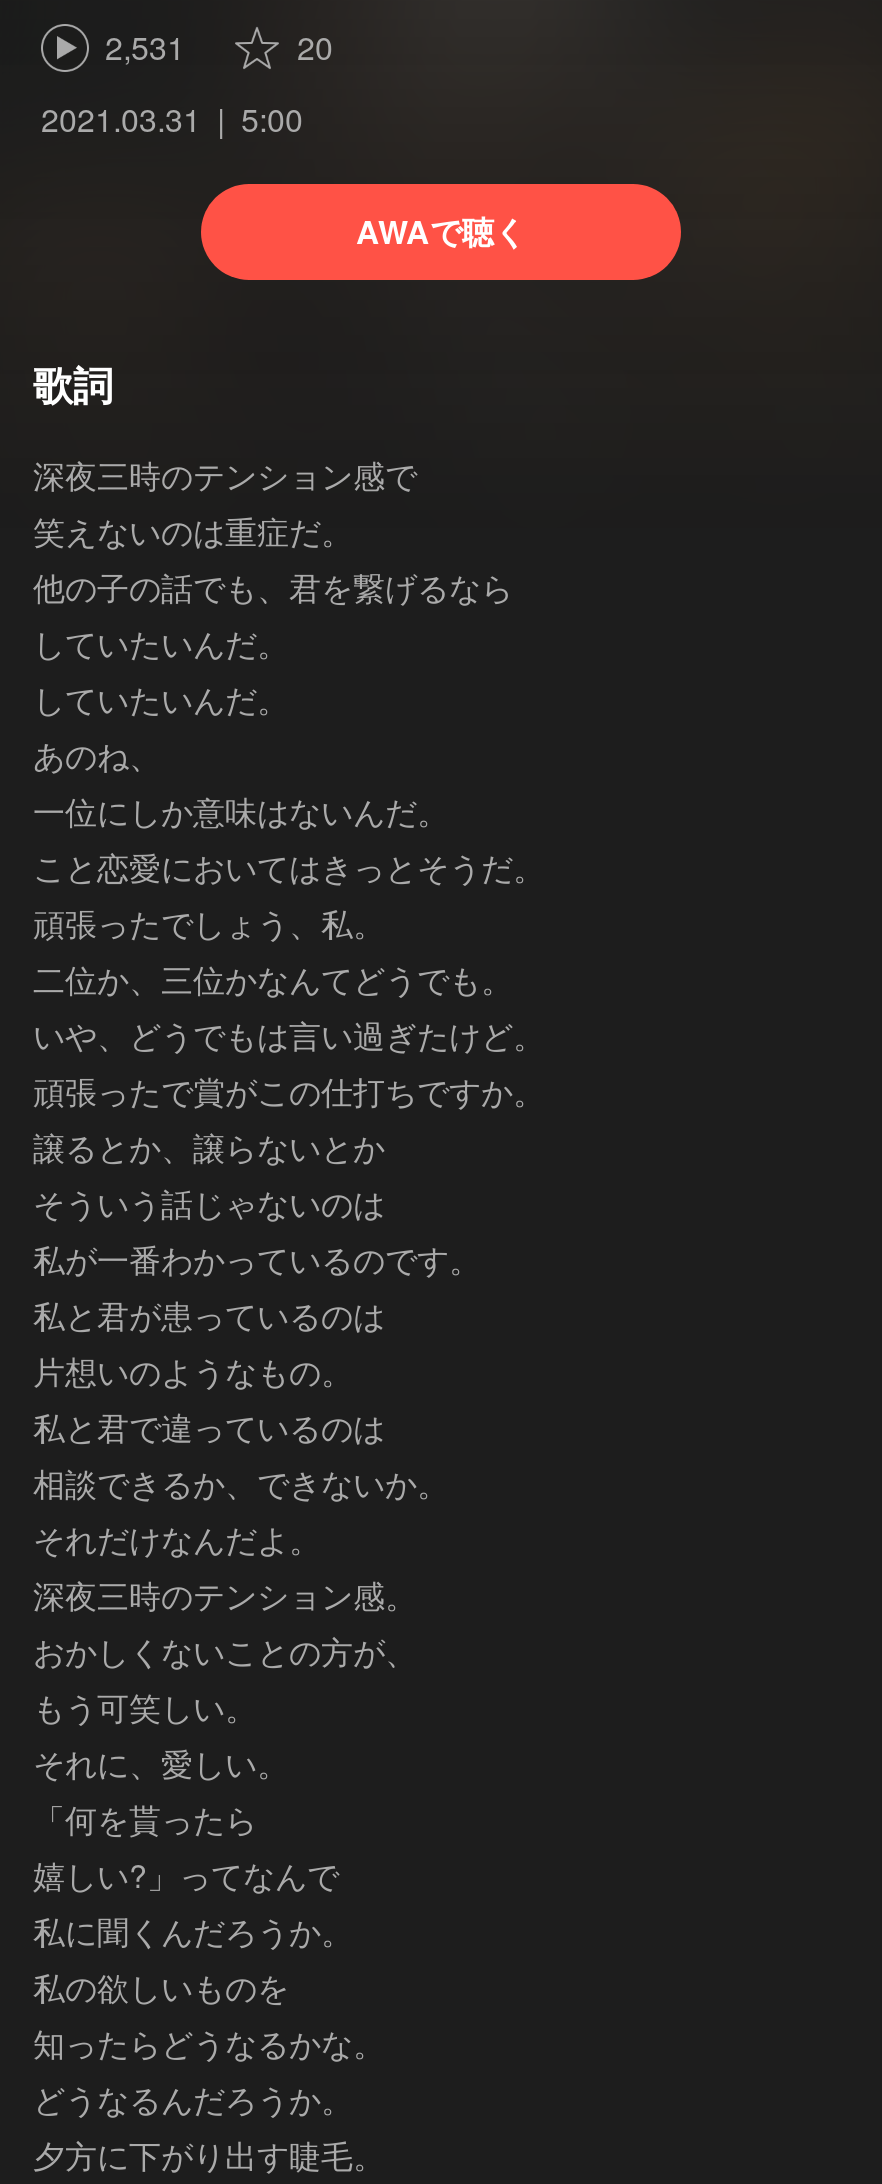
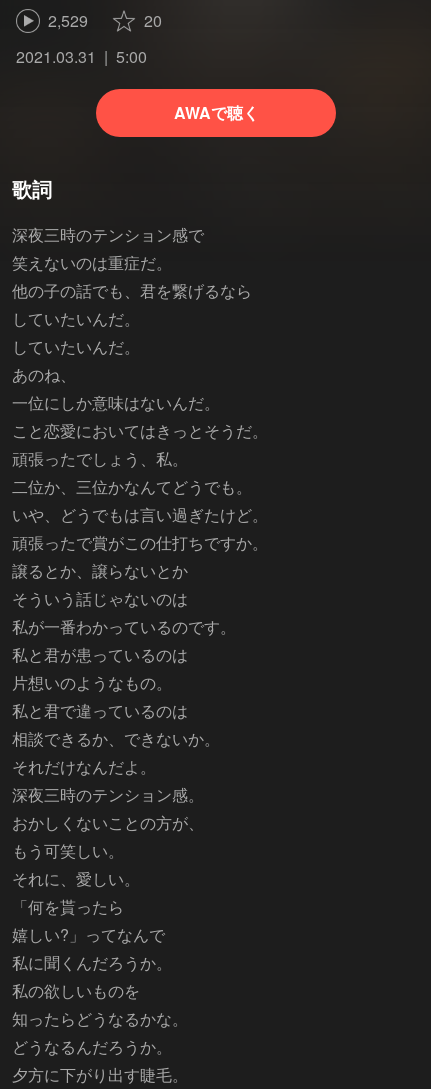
[105,24,185,70] 2,531 -> [48,9,88,32] 2,529

